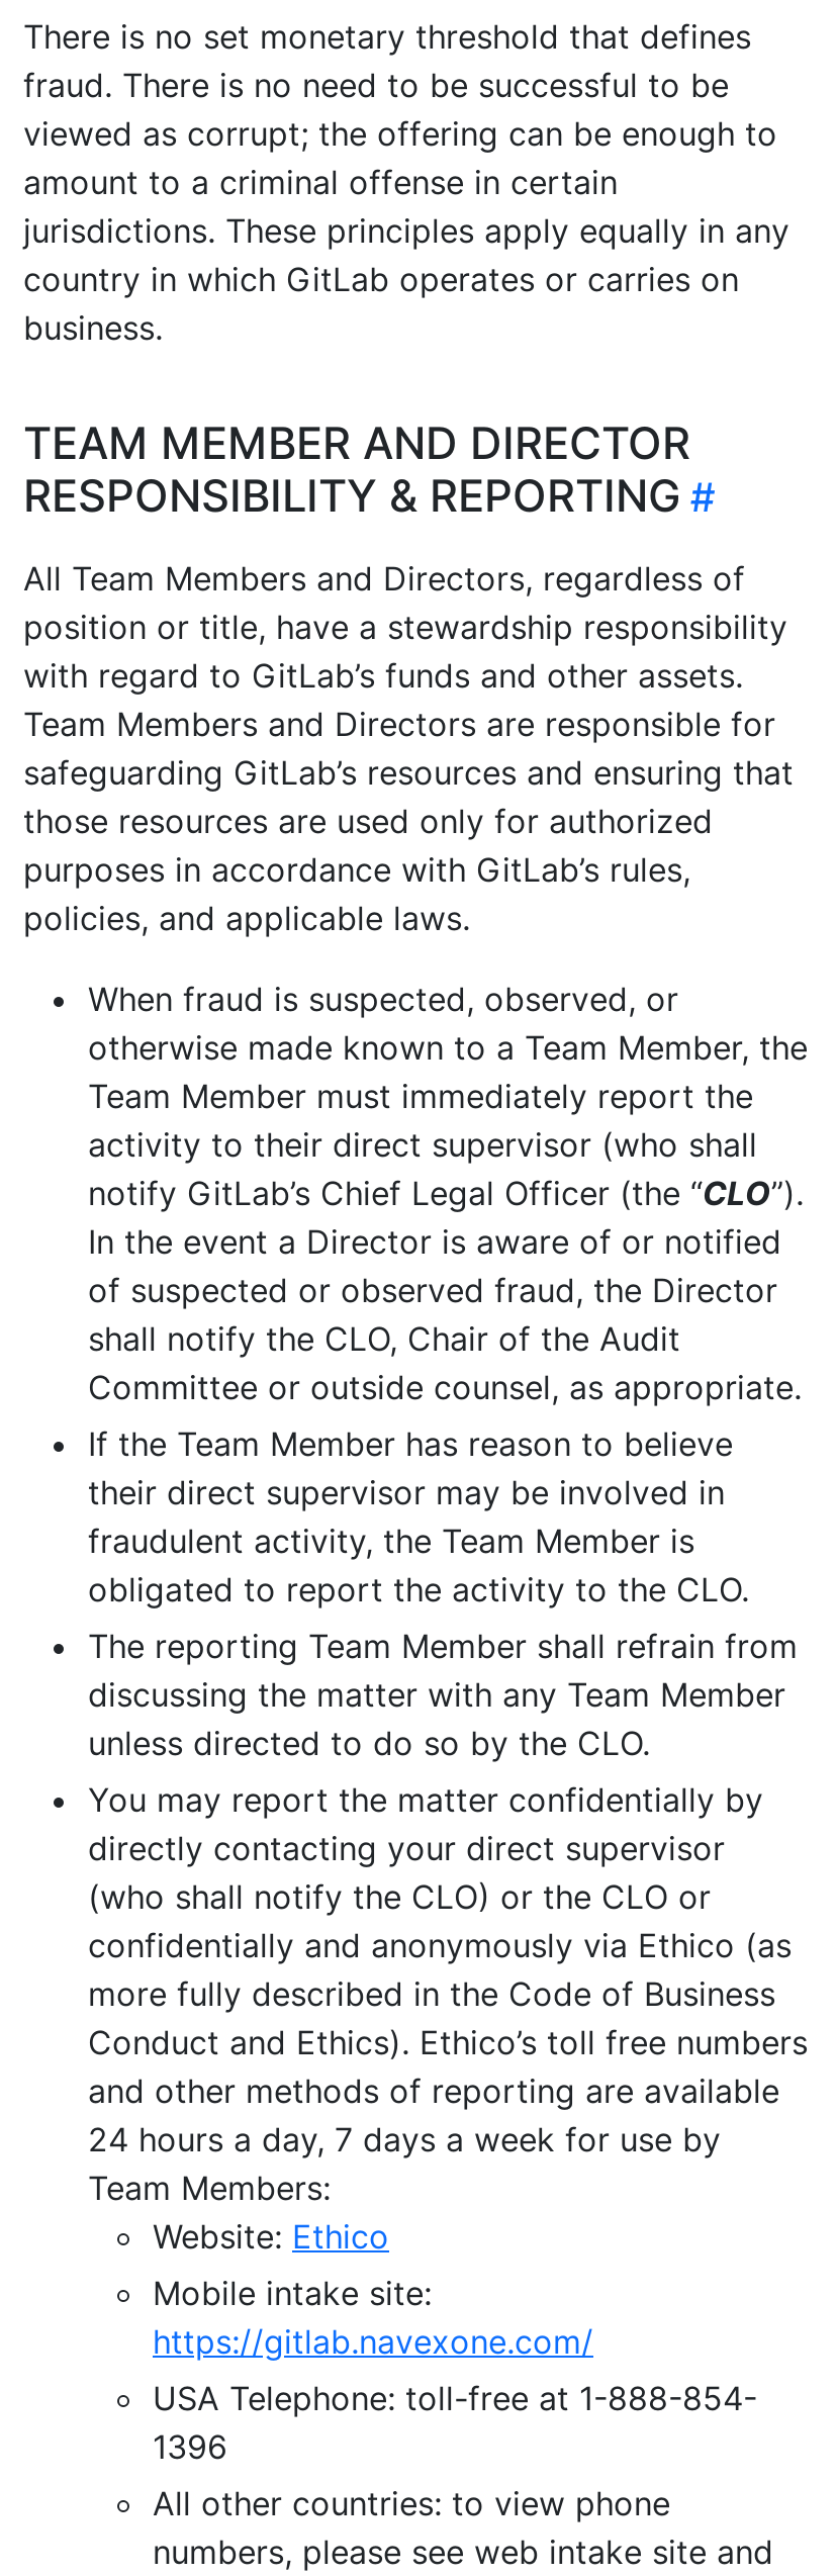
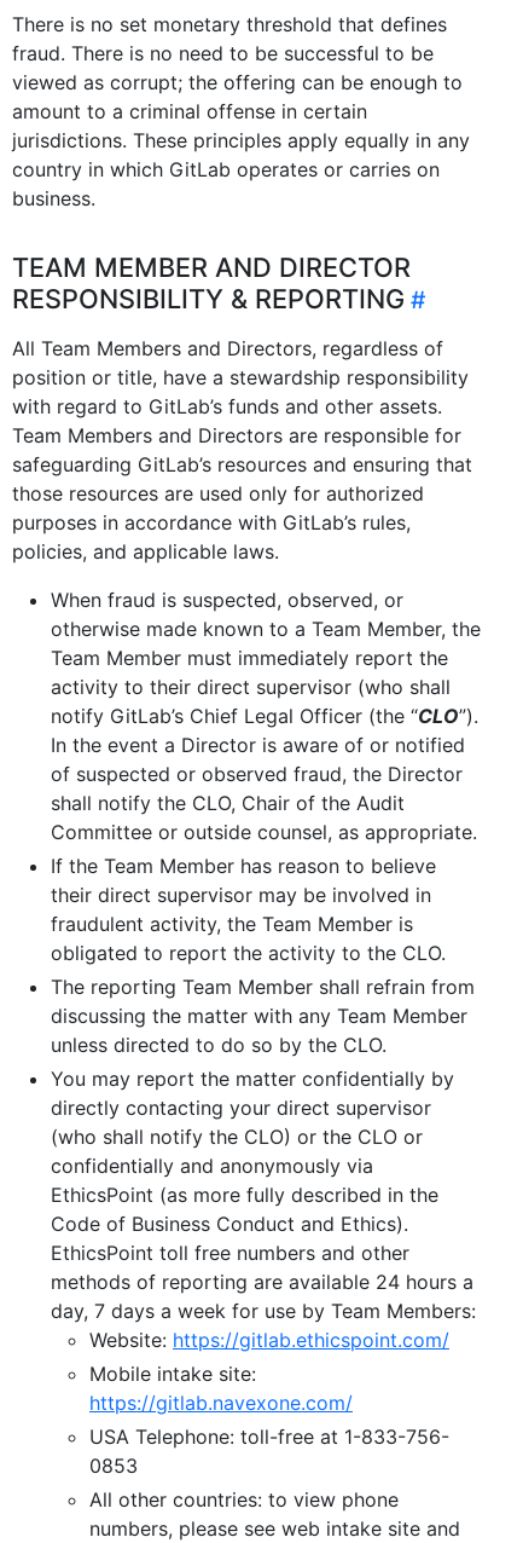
[88,1924,808,2256] confidentially and anonymously via Ethico (as | more fully described in the Code of Business | Conduct and Ethics). Ethico’s toll free numbers | and other methods of reporting are available | 24 hours a day, 7 days a week for use by | Team Members: | Website: Ethico -> [51,1153,476,1351] confidentially and anonymously via | EthicsPoint (as more fully described in the | Code of Business Conduct and Ethics). | EthicsPoint toll free numbers and other | methods of reporting are available 24 hours a | day, 7 days a week for use by Team Members: | Website: https://gitlab.ethicspoint.com/
[153,2377,757,2417] USA Telephone: toll-free at 1-888-854- -> [89,1424,449,1448] USA Telephone: toll-free at 1-833-756-
[153,2425,227,2466] 1396 -> [89,1453,138,1477] 0853

